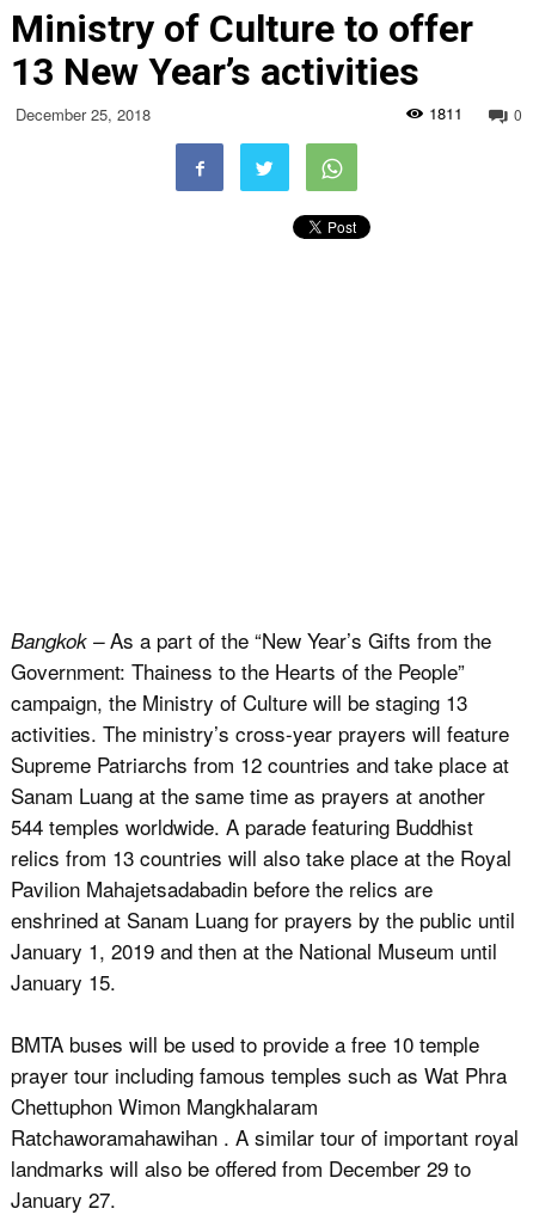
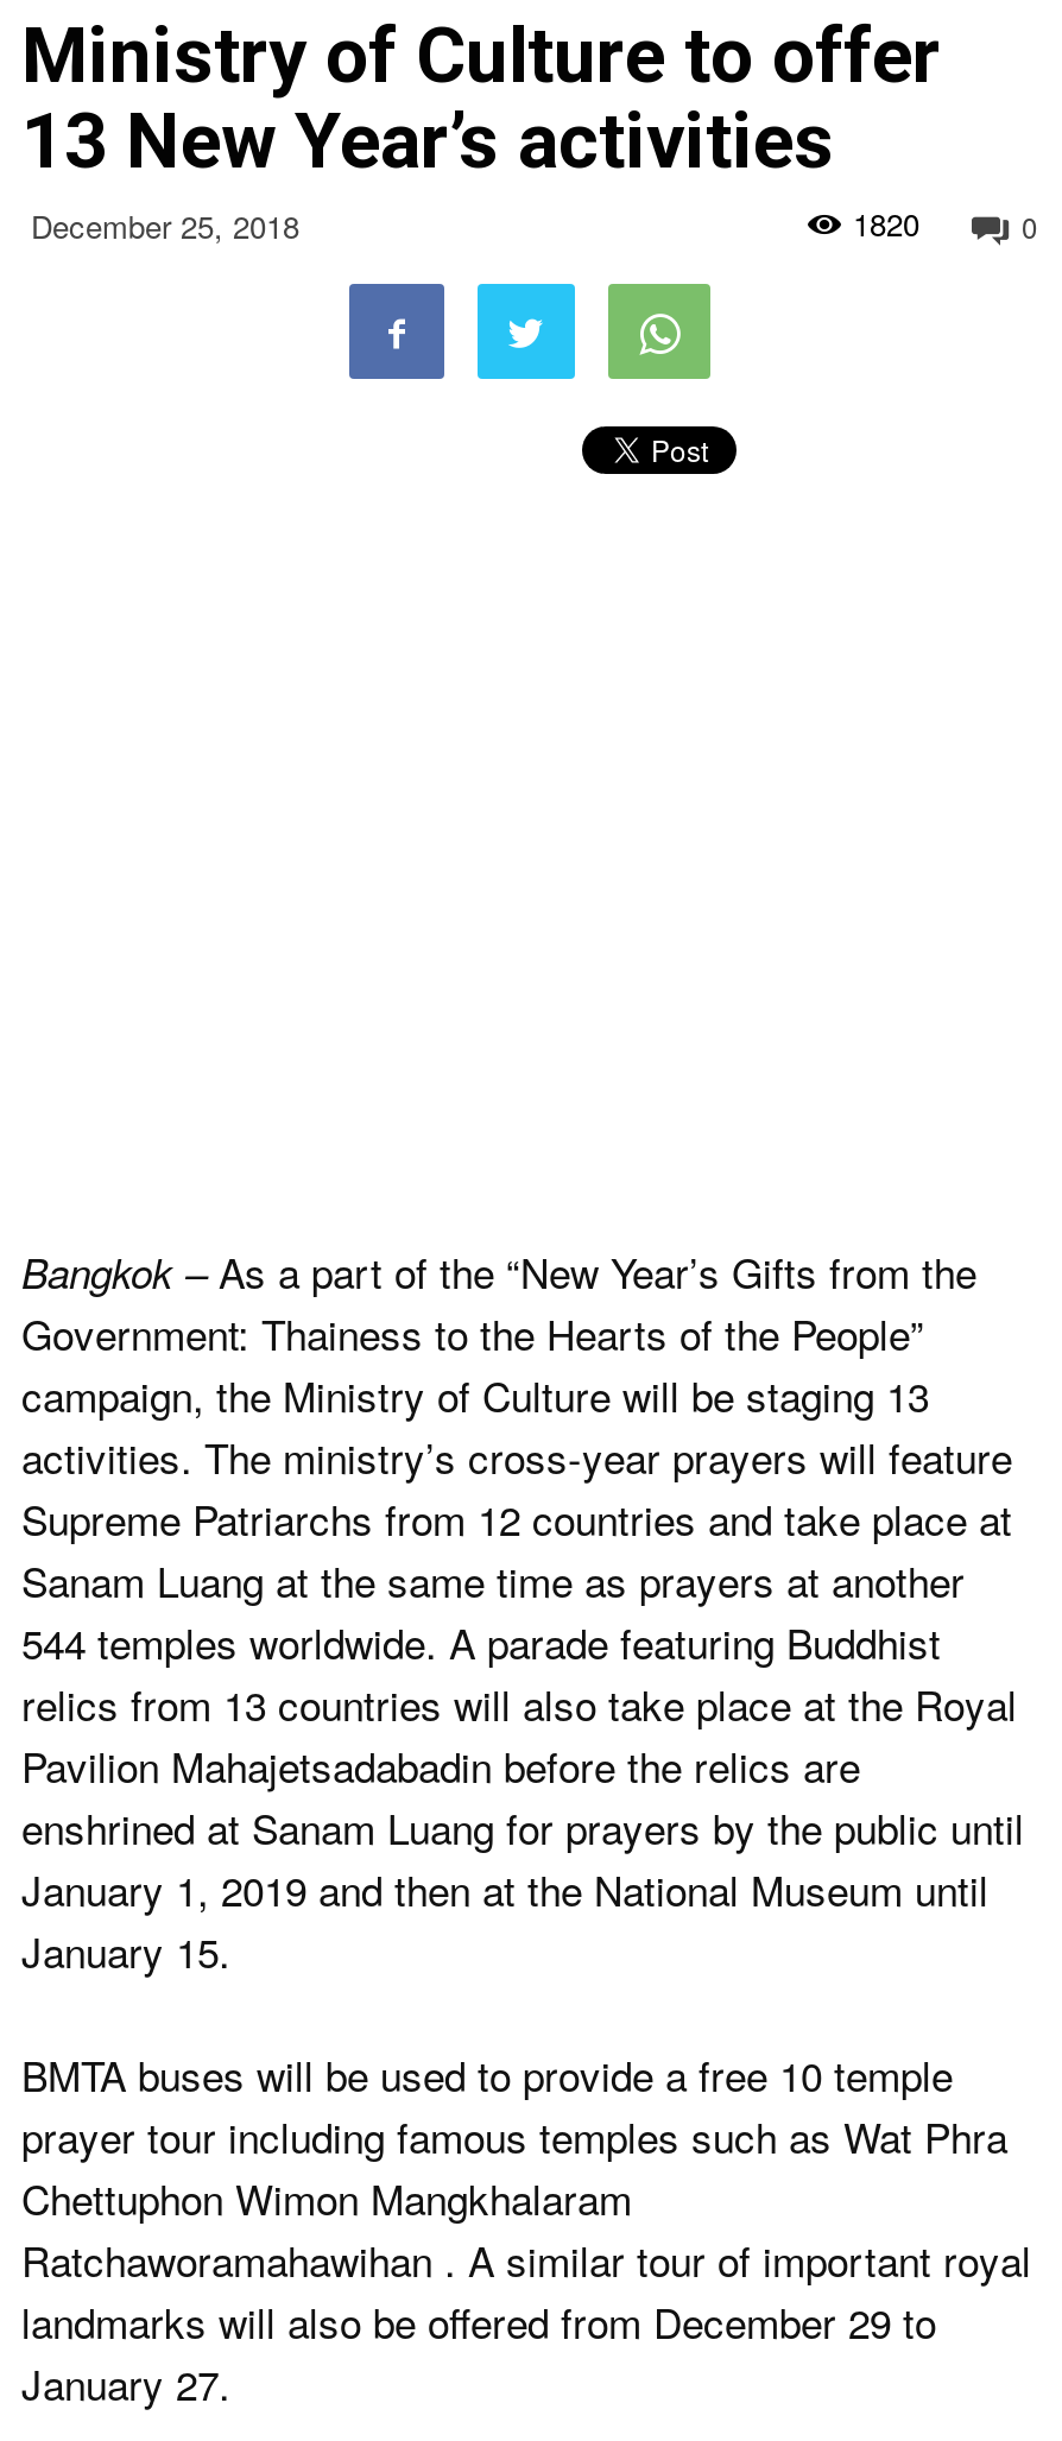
[429,102,462,124] 1811 -> [853,201,919,246] 1820

